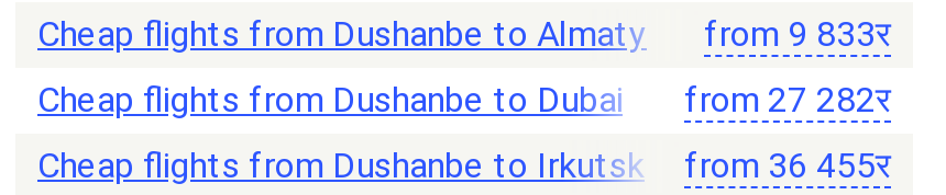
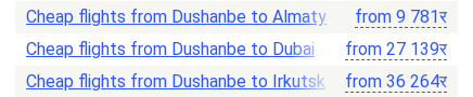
[37,13,891,54] Cheap flights from Dushanbe to Almaty from 9 833र -> [26,6,447,27] Cheap flights from Dushanbe to Almaty from 9 781र
[37,78,891,120] Cheap flights from Dushanbe to Dubai from 27 282र -> [26,39,447,59] Cheap flights from Dushanbe to Dubai from 27 139र
[37,144,891,186] Cheap flights from Dushanbe to Irkutsk from 36 455र -> [26,71,447,91] Cheap flights from Dushanbe to Irkutsk from 36 264र

